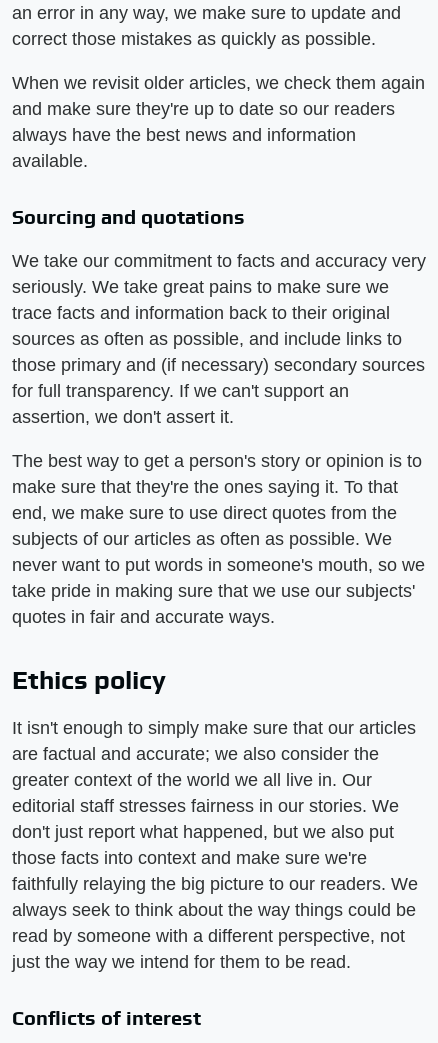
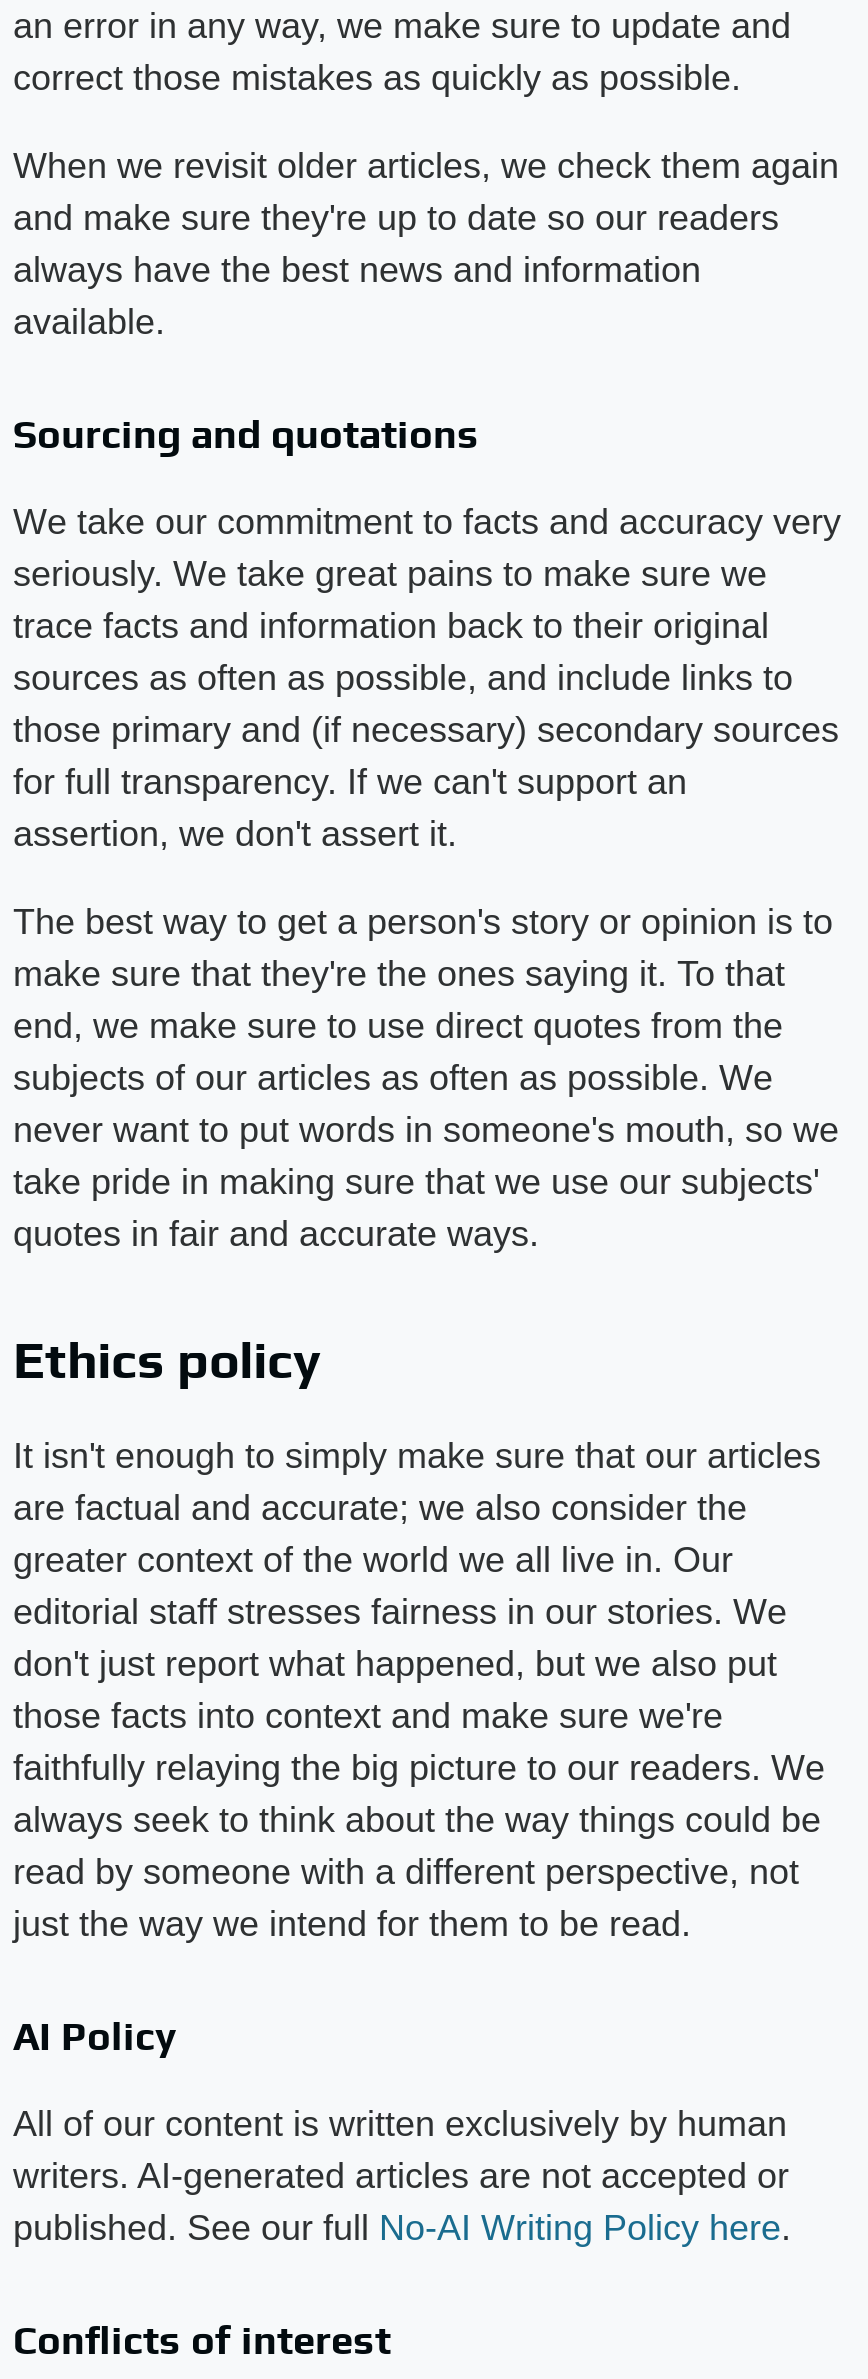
none -> [13,2012,791,2248] AI Policy | All of our content is written exclusively by human | writers. AI-generated articles are not accepted or | published. See our full No-AI Writing Policy here.

